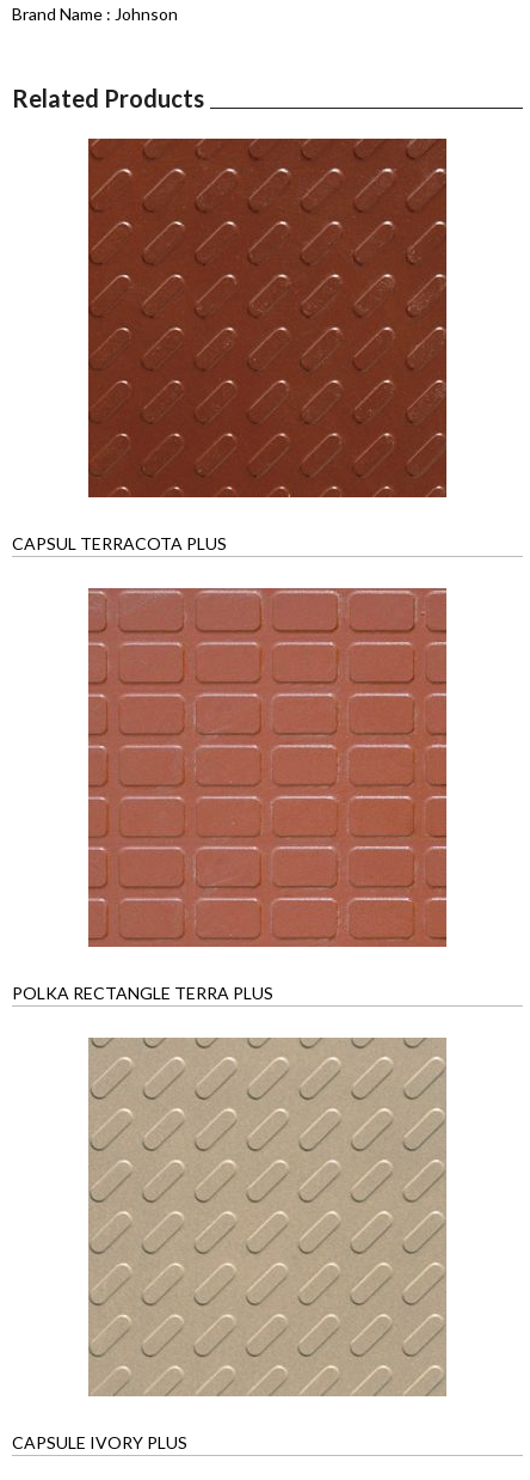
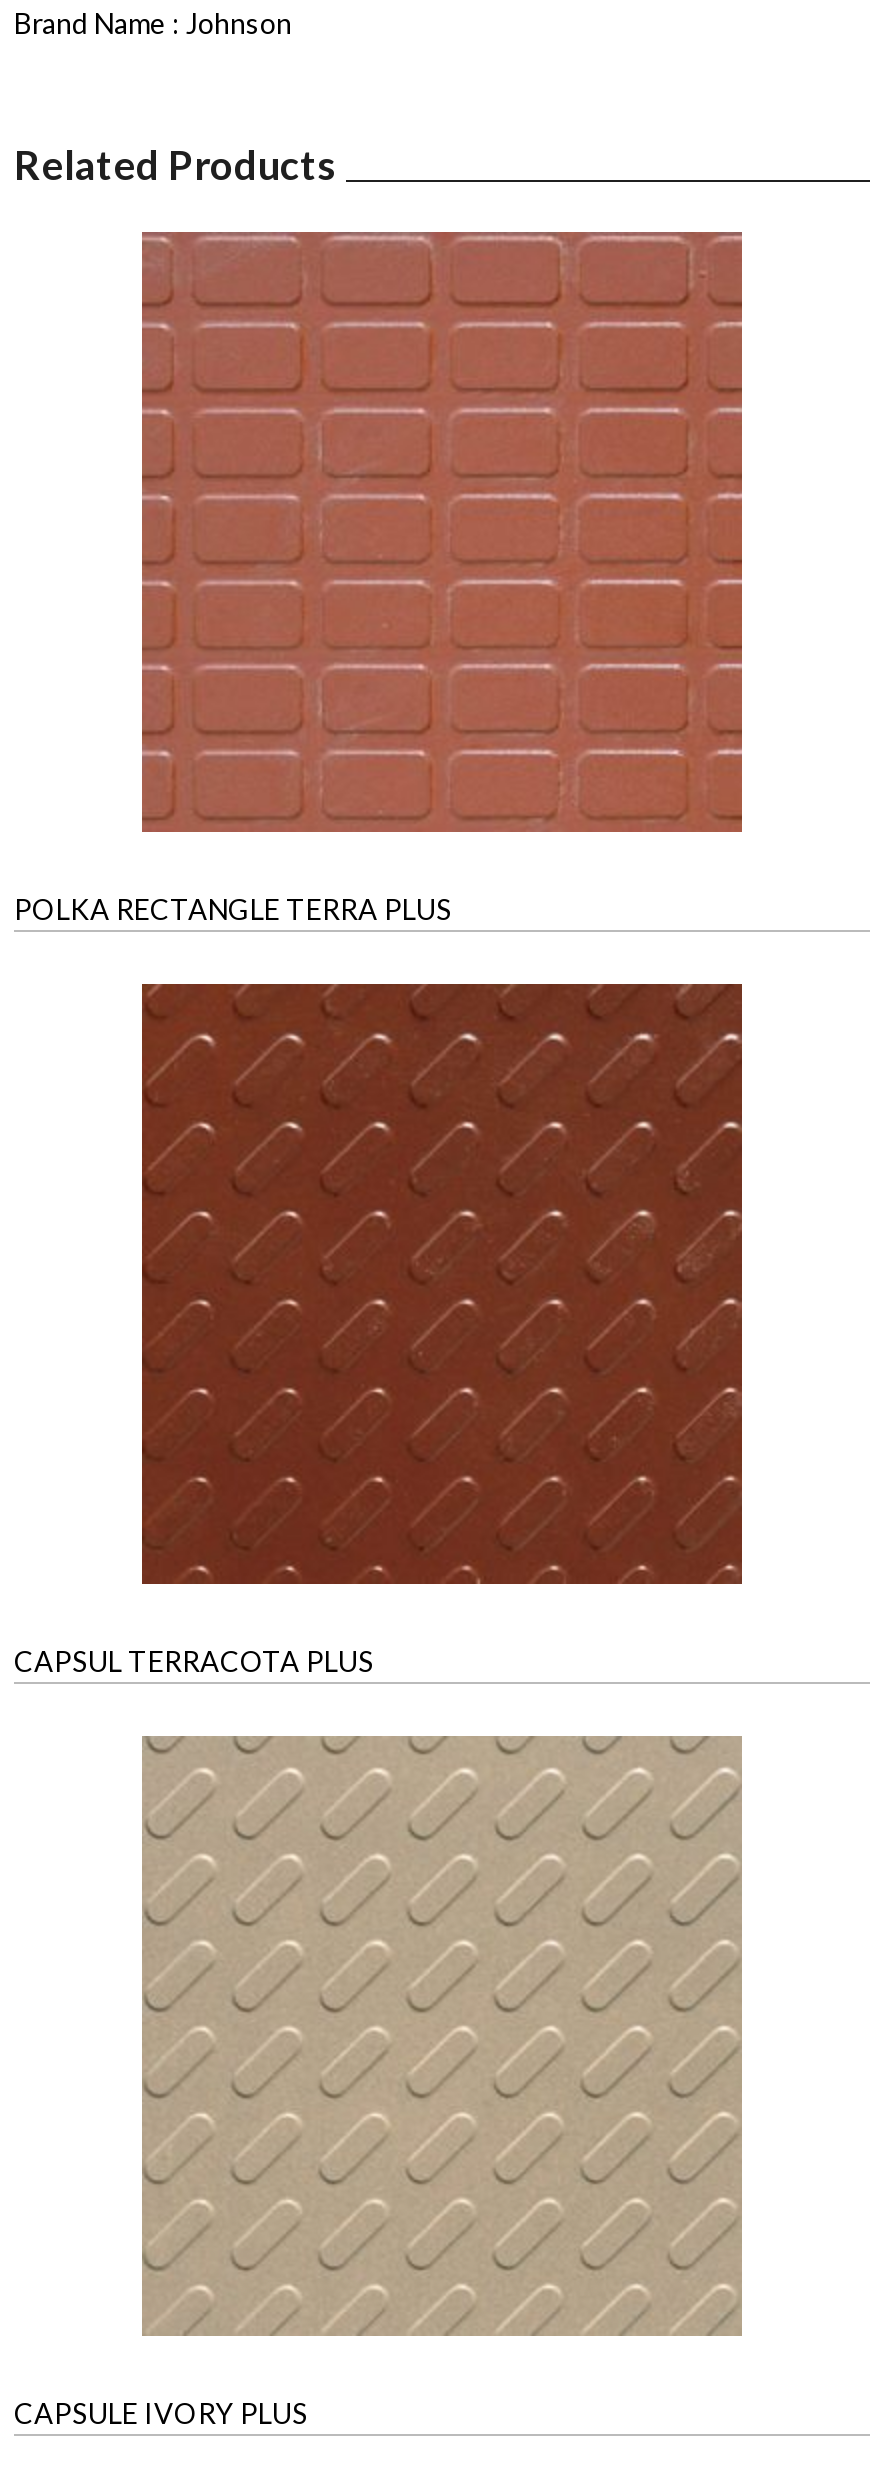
moved [12,533,227,554] -> [14,1644,374,1678]: CAPSUL TERRACOTA PLUS
moved [12,588,446,1003] -> [14,232,742,926]: [image] | POLKA RECTANGLE TERRA PLUS

